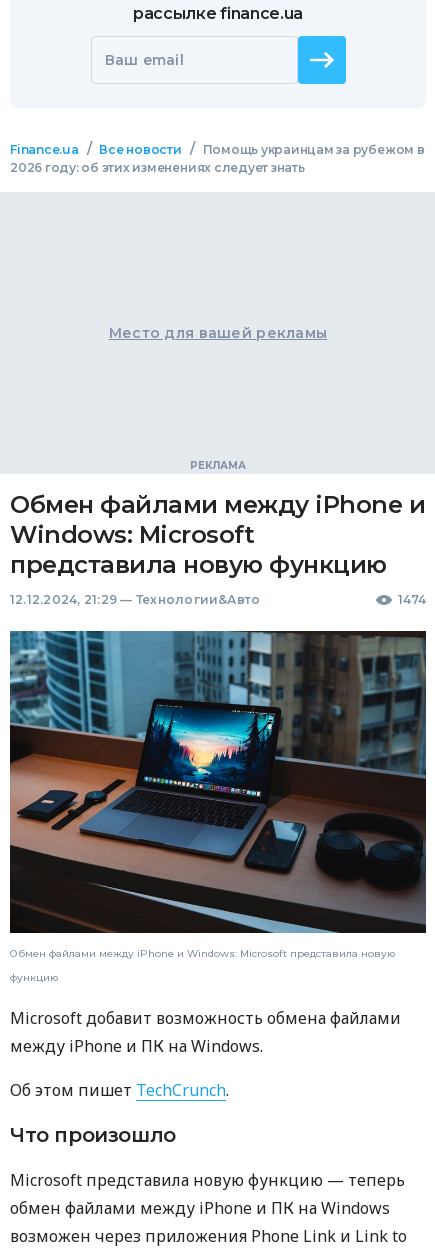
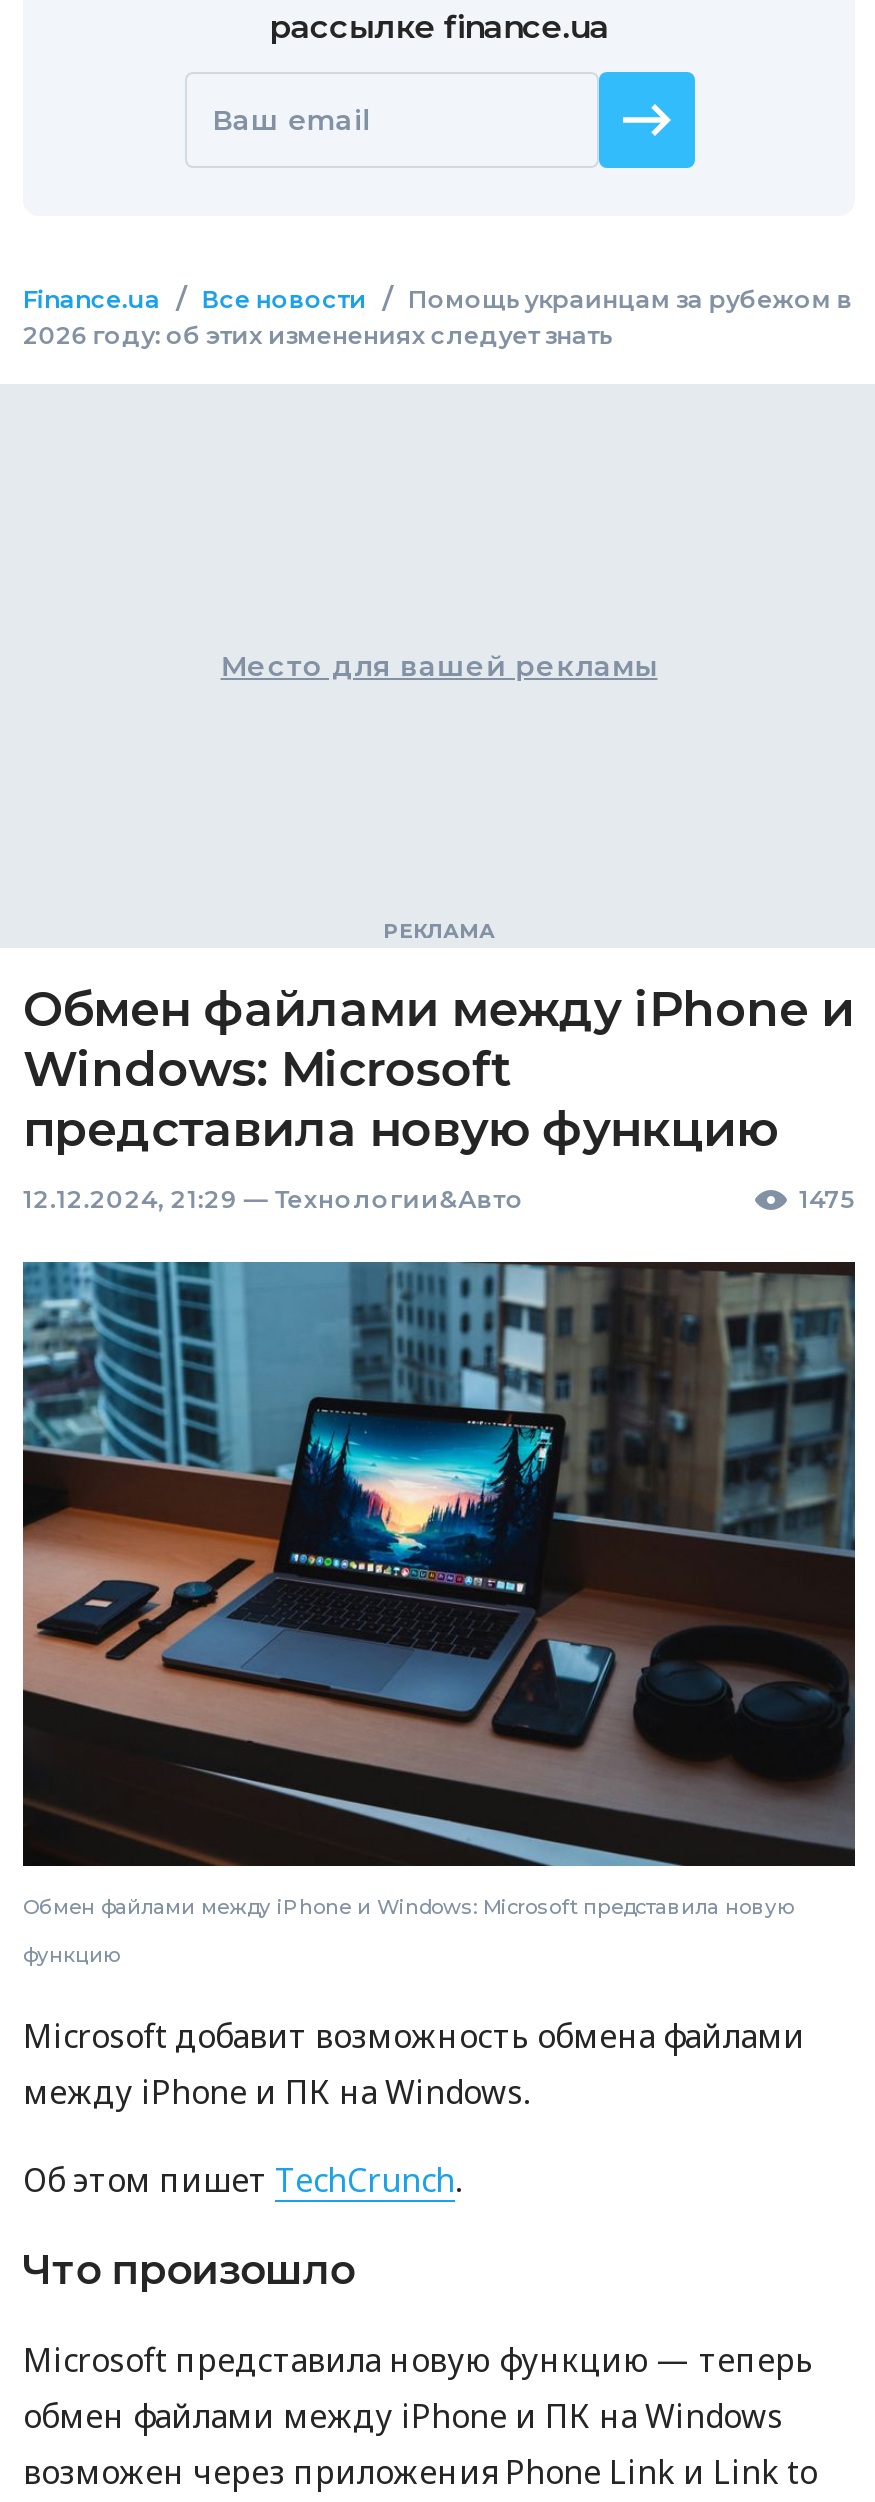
[398,592,426,607] 1474 -> [799,1185,855,1215] 1475

